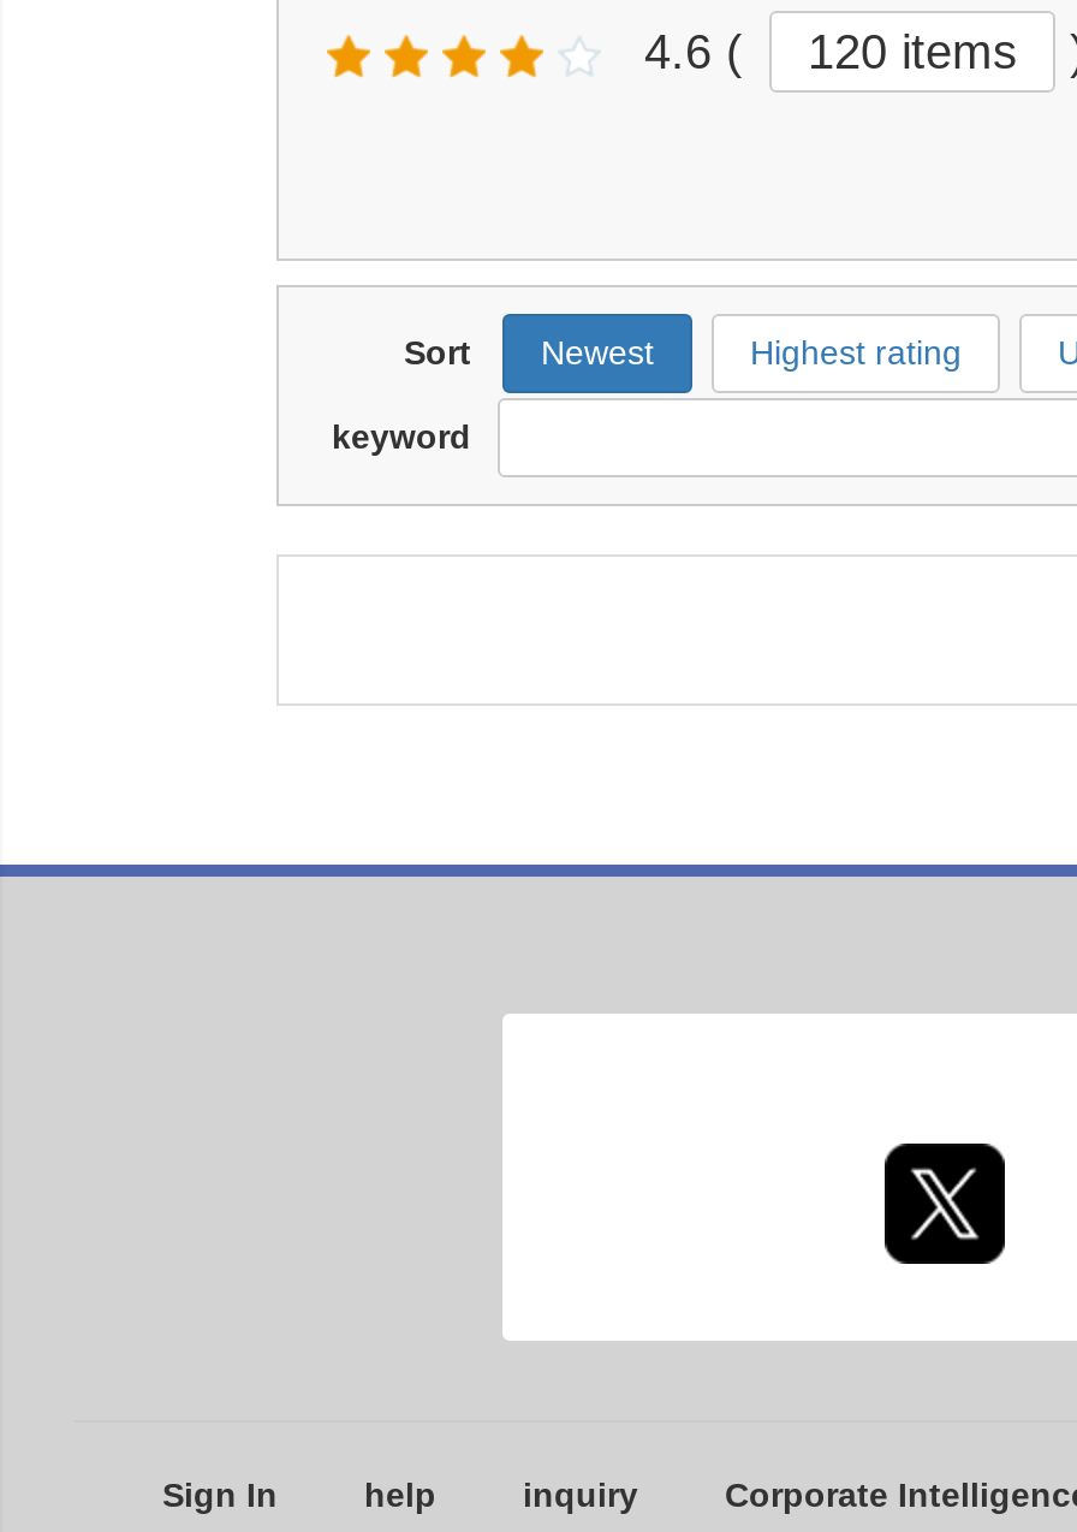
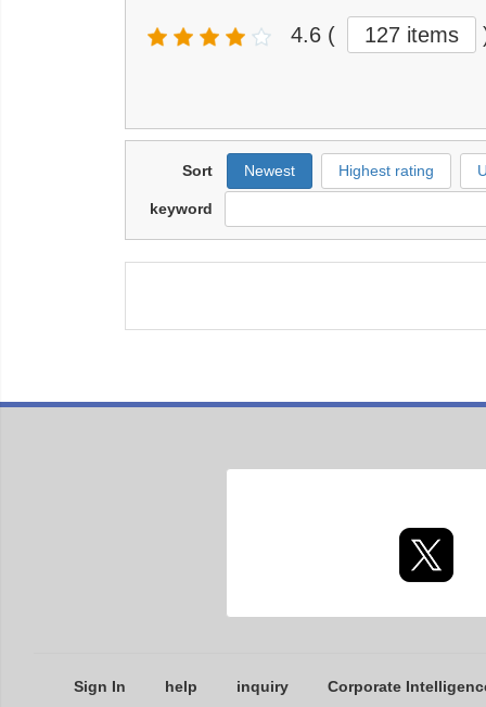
[808,25,1017,78] 120 items -> [364,23,459,47] 127 items

